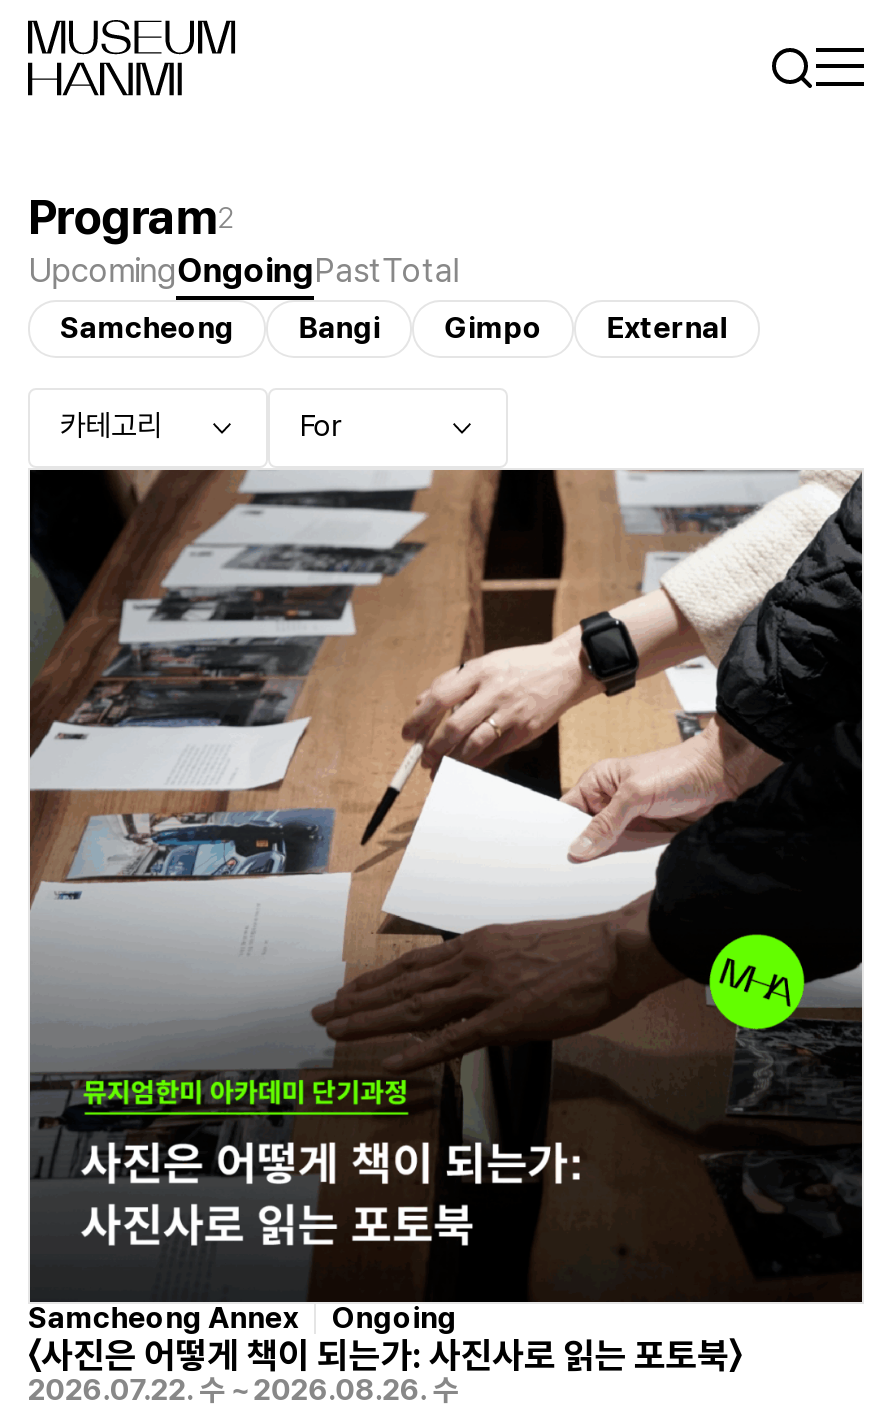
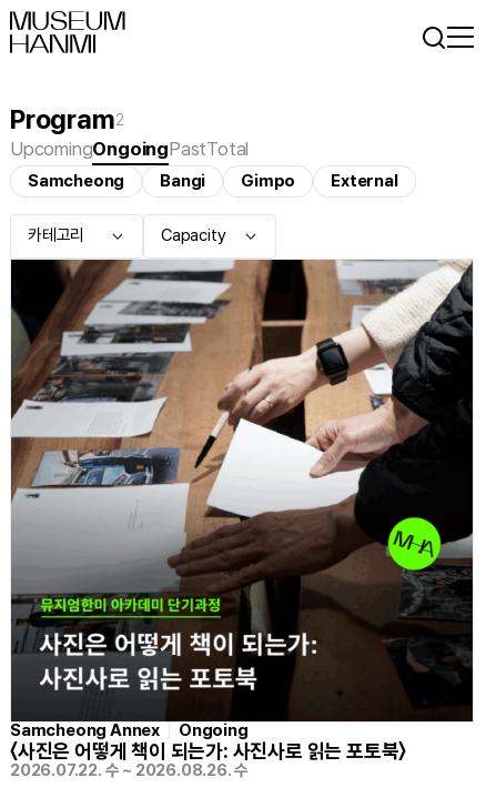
[300,408,341,444] For -> [161,225,226,245] Capacity

